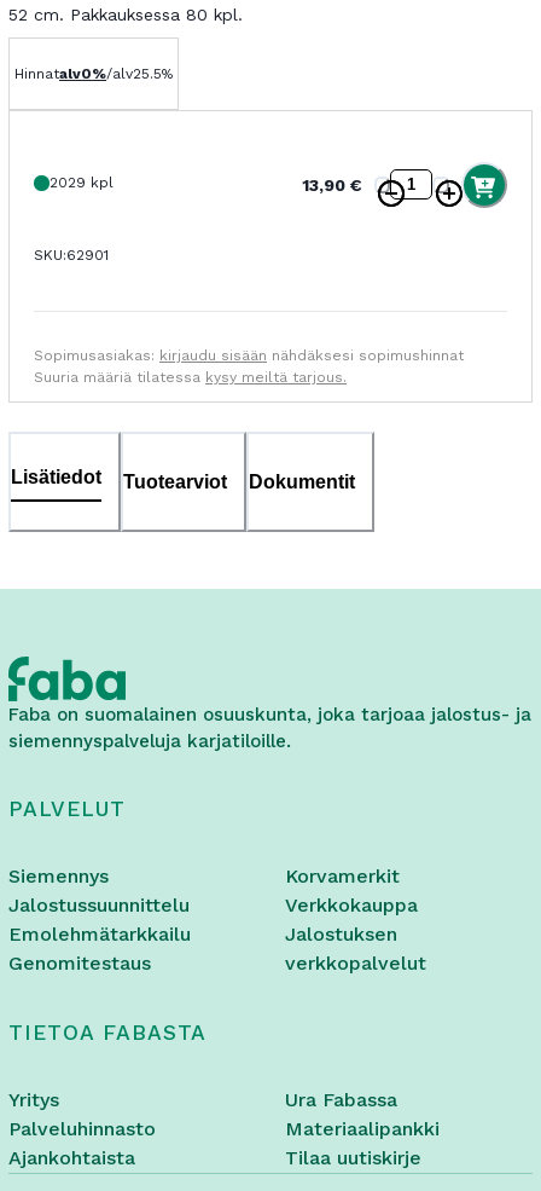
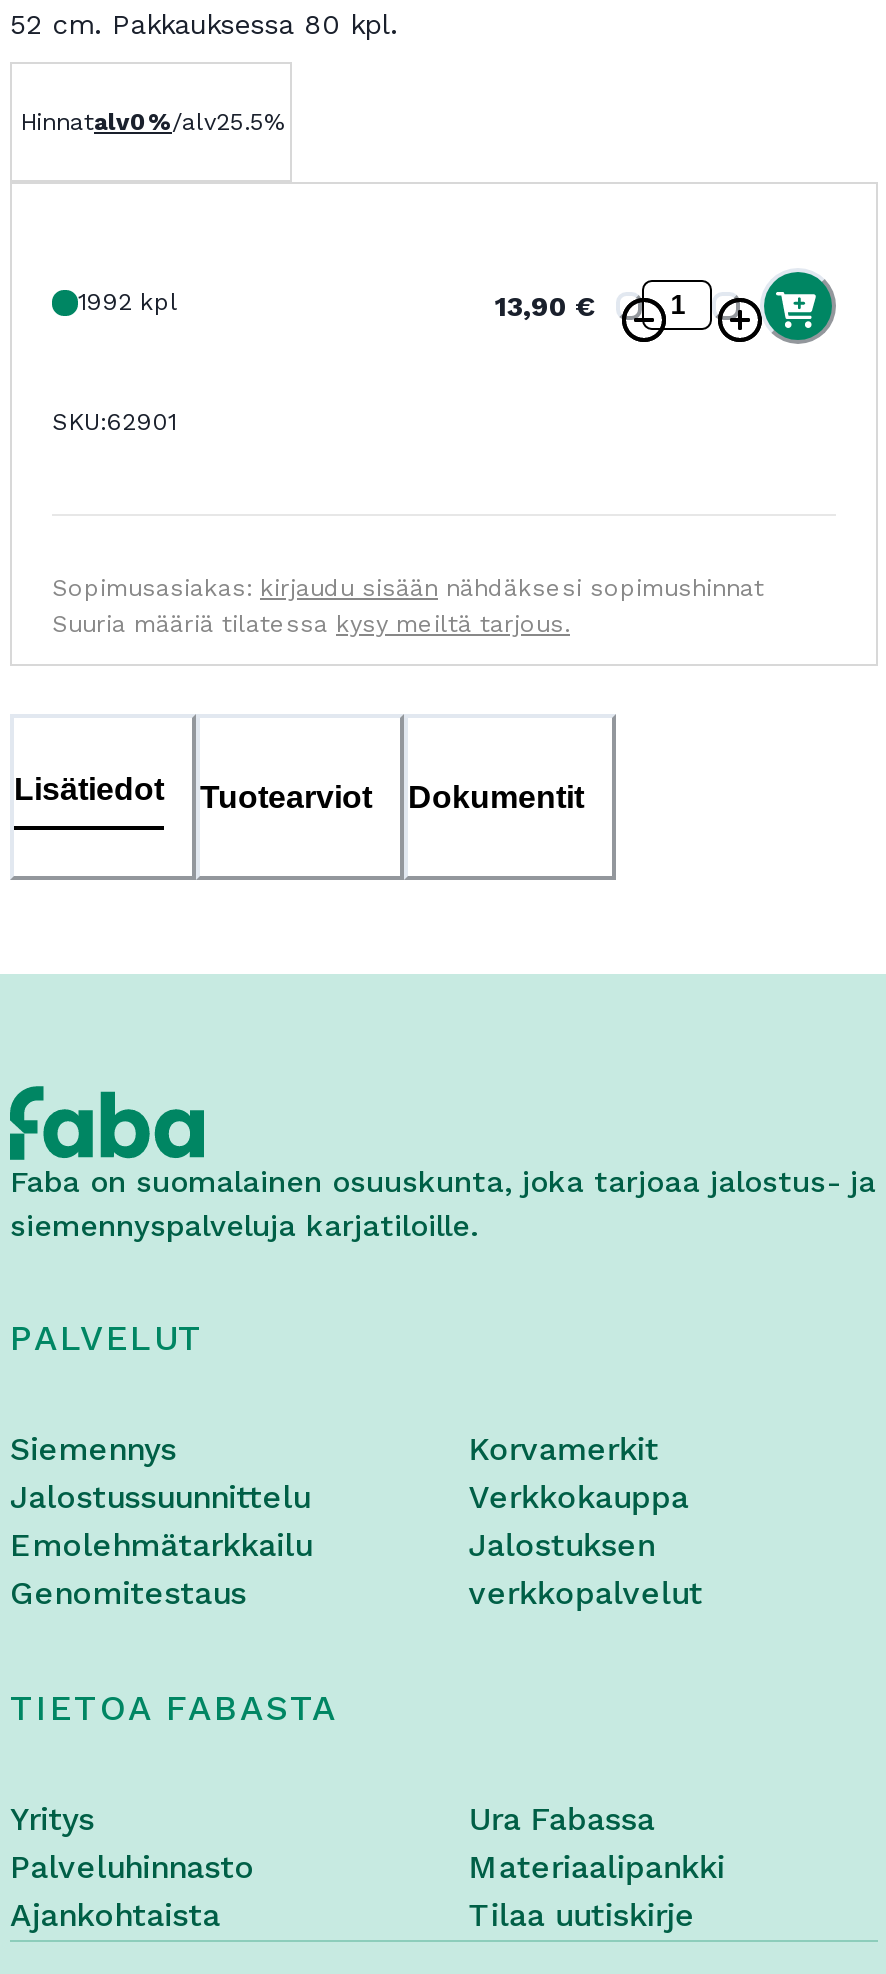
[50,174,114,191] 2029 kpl -> [78,288,178,316] 1992 kpl

